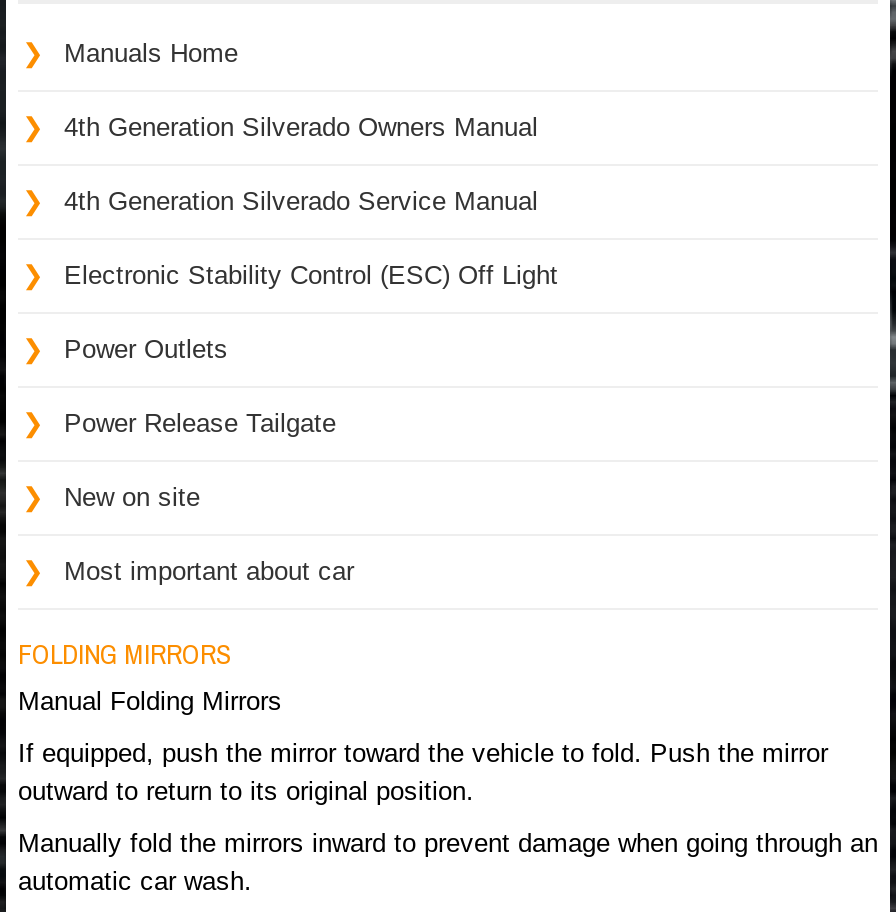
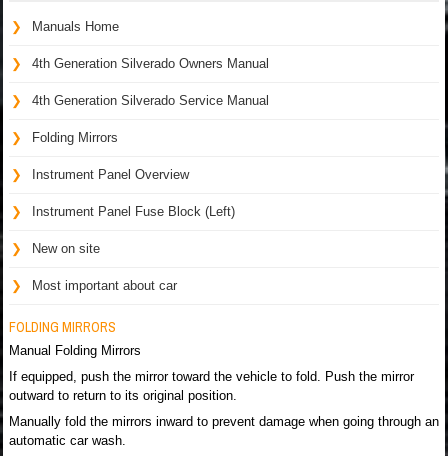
[64,260,558,290] Electronic Stability Control (ESC) Off Light -> [32,130,118,145] Folding Mirrors
[64,334,228,364] Power Outlets -> [32,167,189,182] Instrument Panel Overview
[64,408,336,438] Power Release Tailgate -> [32,204,235,219] Instrument Panel Fuse Block (Left)

